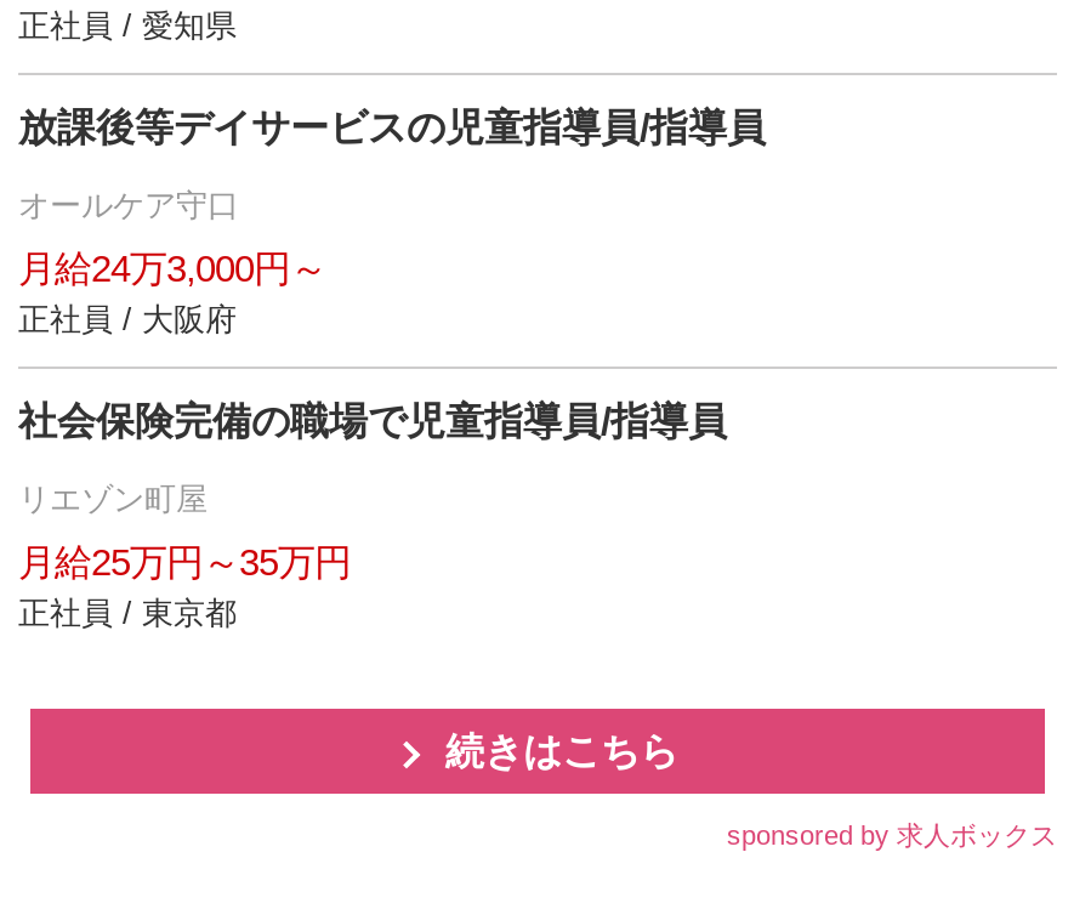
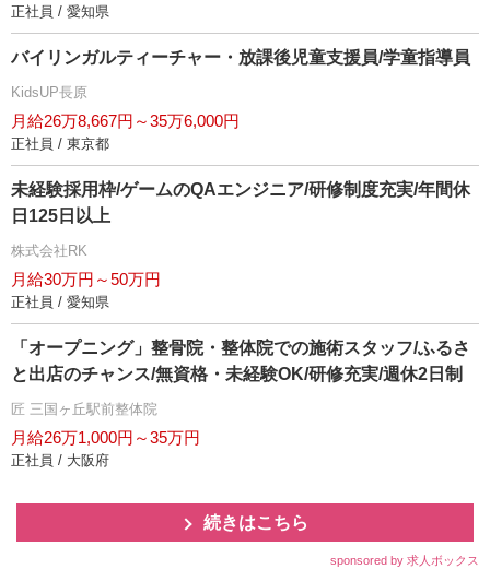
[18,107,766,583] 放課後等デイサービスの児童指導員/指導員 | オールケア守口 | 月給24万3,000円～ | 社会保険完備の職場で児童指導員/指導員 | リエゾン町屋 | 月給25万円～35万円 -> [11,48,470,130] バイリンガルティーチャー・放課後児童支援員/学童指導員 | KidsUP長原 | 月給26万8,667円～35万6,000円
moved [18,301,237,337] -> [11,452,109,469]: 正社員 / 大阪府
moved [18,595,237,631] -> [11,135,109,152]: 正社員 / 東京都
none -> [11,180,470,447] 未経験採用枠/ゲームのQAエンジニア/研修制度充実/年間休 | 日125日以上 | 株式会社RK | 月給30万円～50万円 | 正社員 / 愛知県 | 「オープニング」整骨院・整体院での施術スタッフ/ふるさ | と出店のチャンス/無資格・未経験OK/研修充実/週休2日制 | 匠 三国ヶ丘駅前整体院 | 月給26万1,000円～35万円

